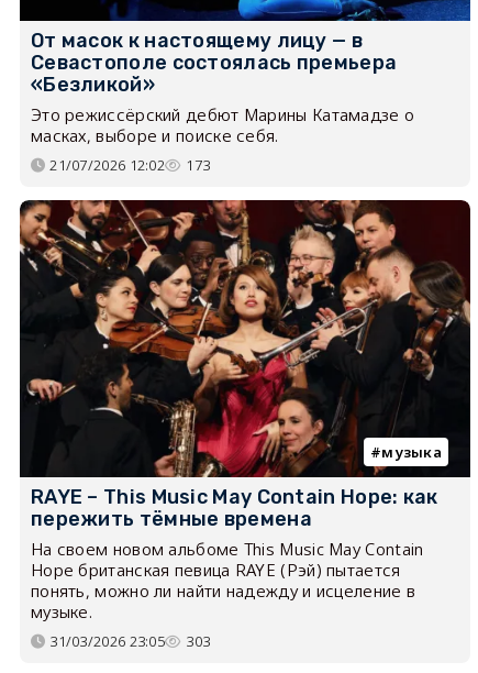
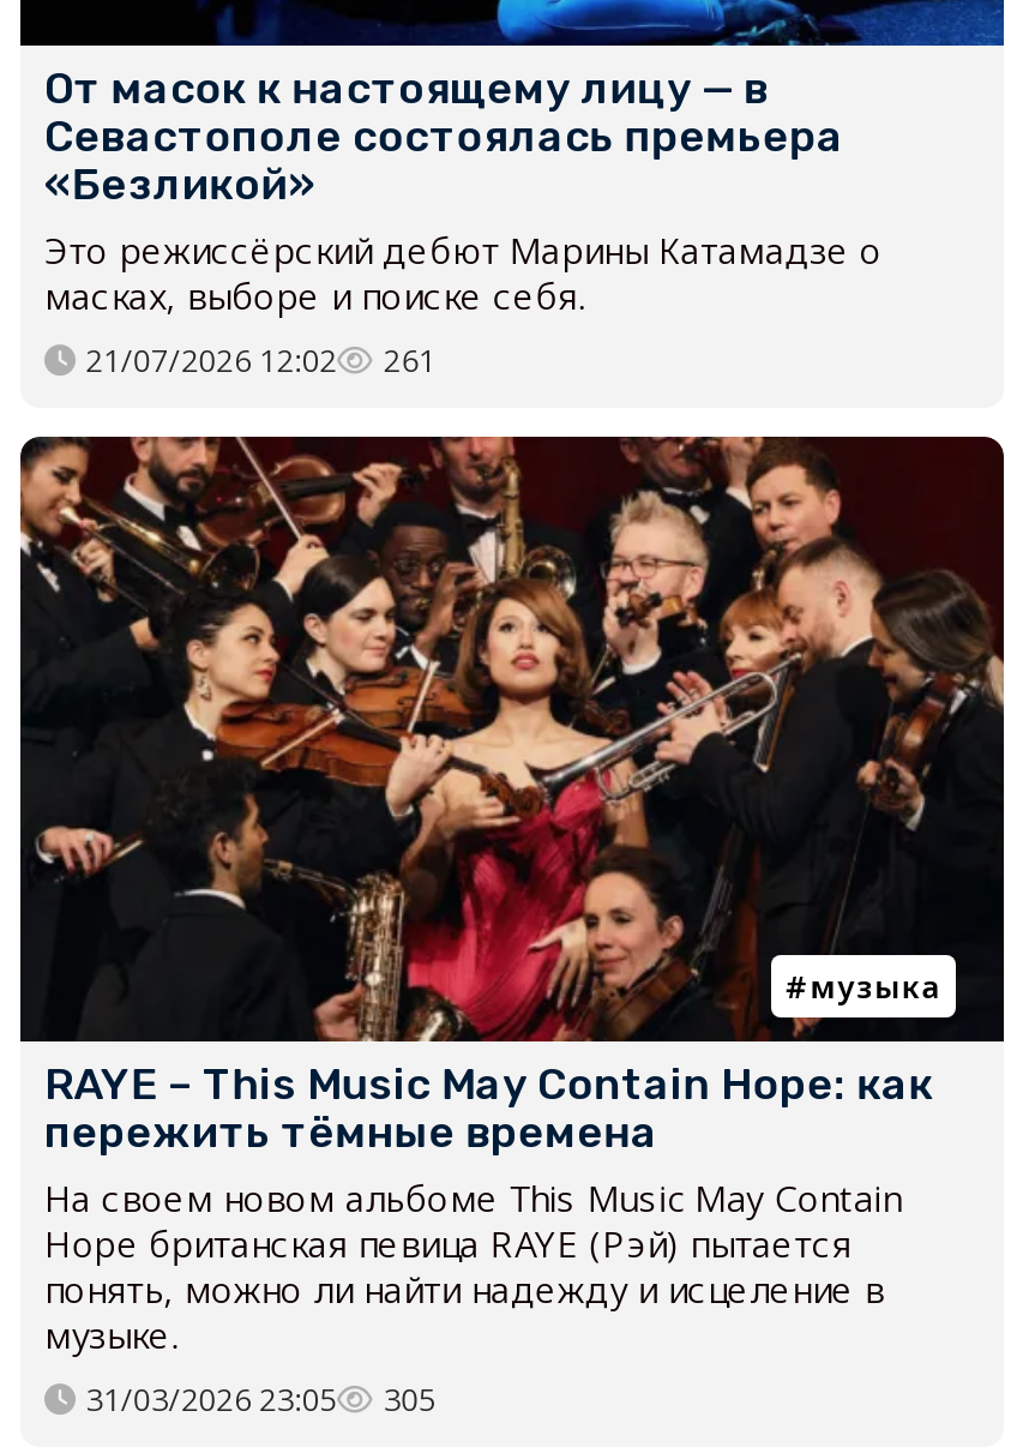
[50,155,210,175] 21/07/2026 12:02 173 -> [86,338,436,381] 21/07/2026 12:02 261
[50,631,210,651] 31/03/2026 23:05 303 -> [86,1377,436,1420] 31/03/2026 23:05 305

